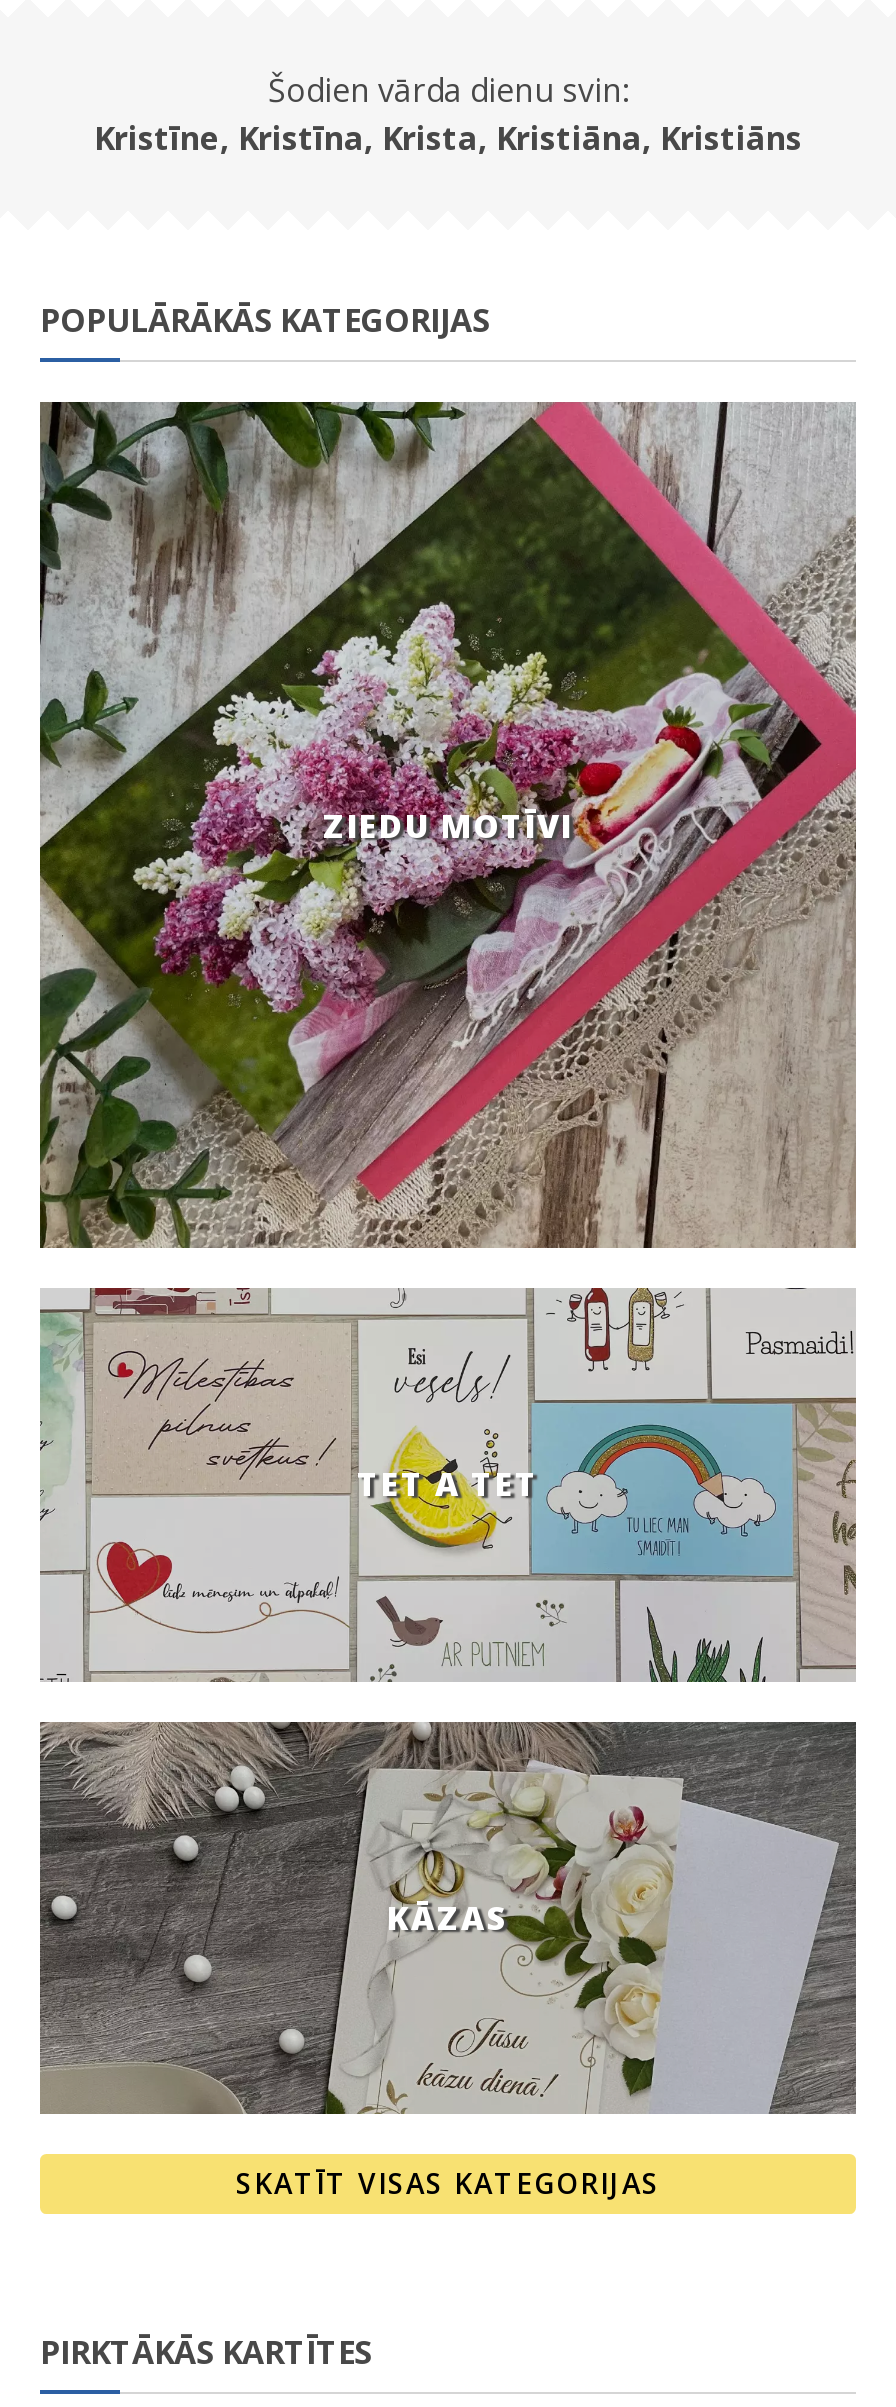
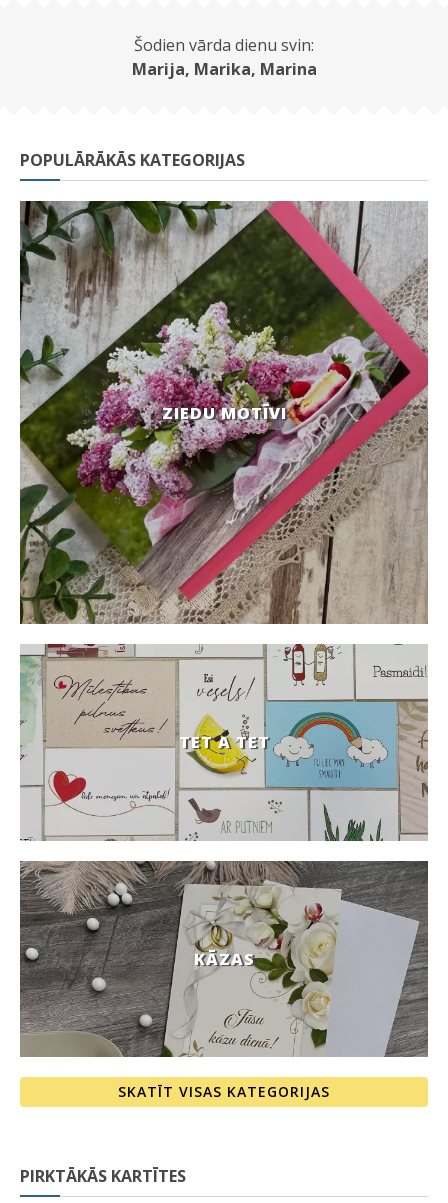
[94,117,802,161] Kristīne, Kristīna, Krista, Kristiāna, Kristiāns -> [131,58,316,80] Marija, Marika, Marina

